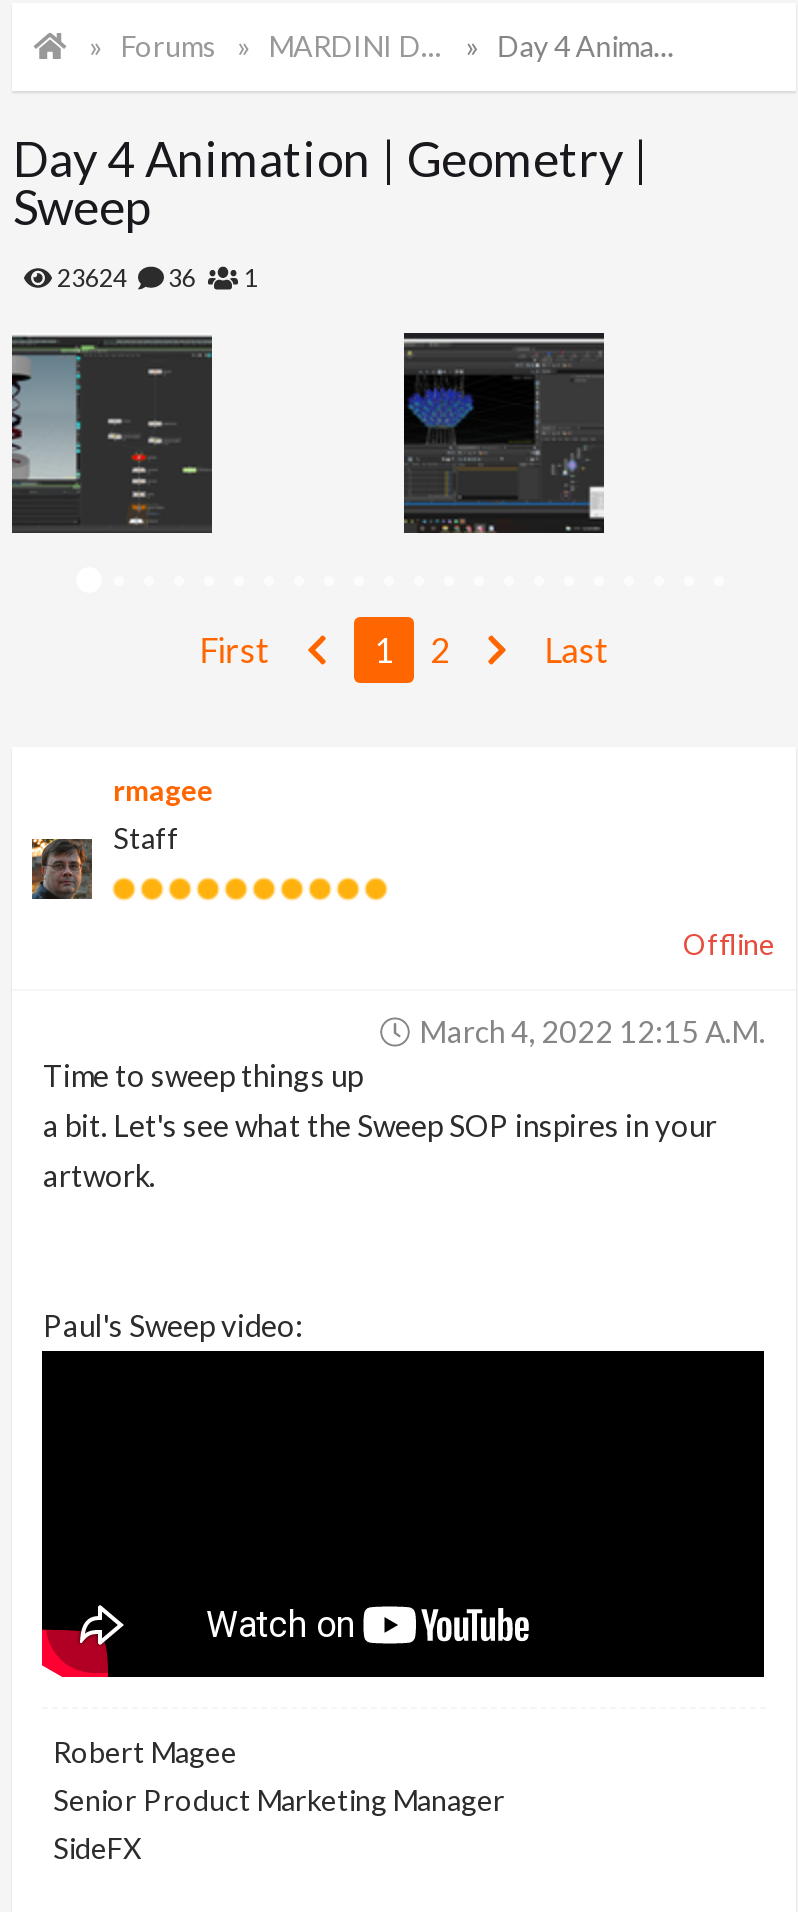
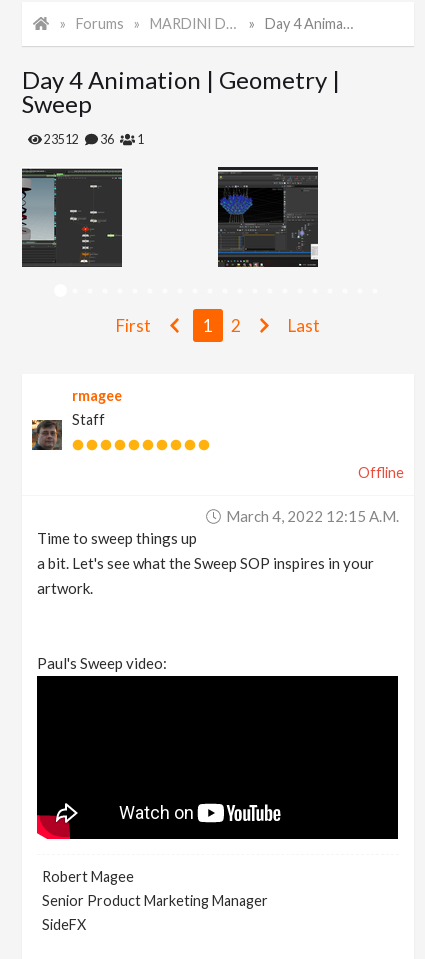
[53,263,139,293] 23624 -> [42,132,85,147] 23512

